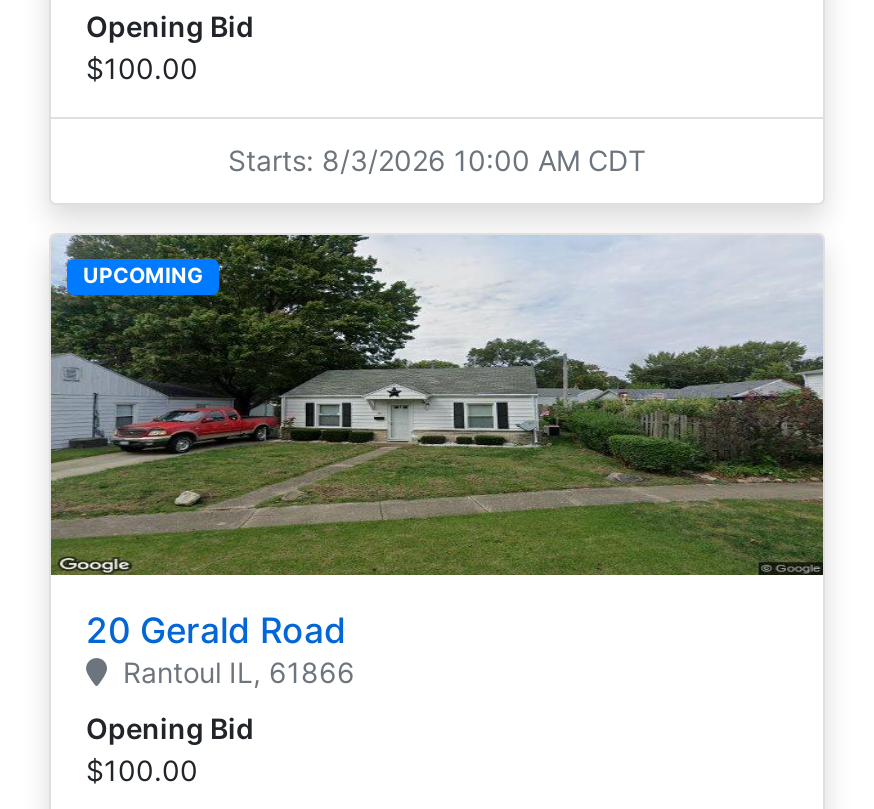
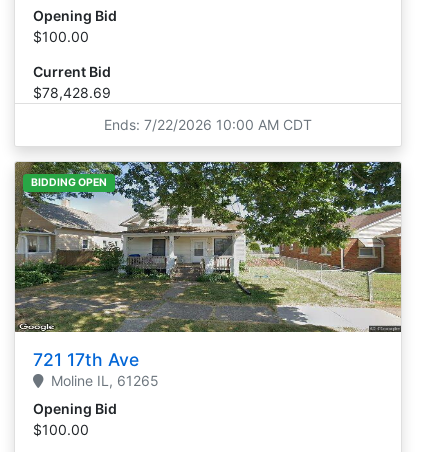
[51,143,825,575] [image] | Starts: 8/3/2026 10:00 AM CDT | UPCOMING -> [15,63,402,332] [image] | Current Bid | $78,428.69 | Ends: 7/22/2026 10:00 AM CDT | BIDDING OPEN
[86,609,355,689] 20 Gerald Road | Rantoul IL, 61866 -> [32,349,159,389] 721 17th Ave | Moline IL, 61265

